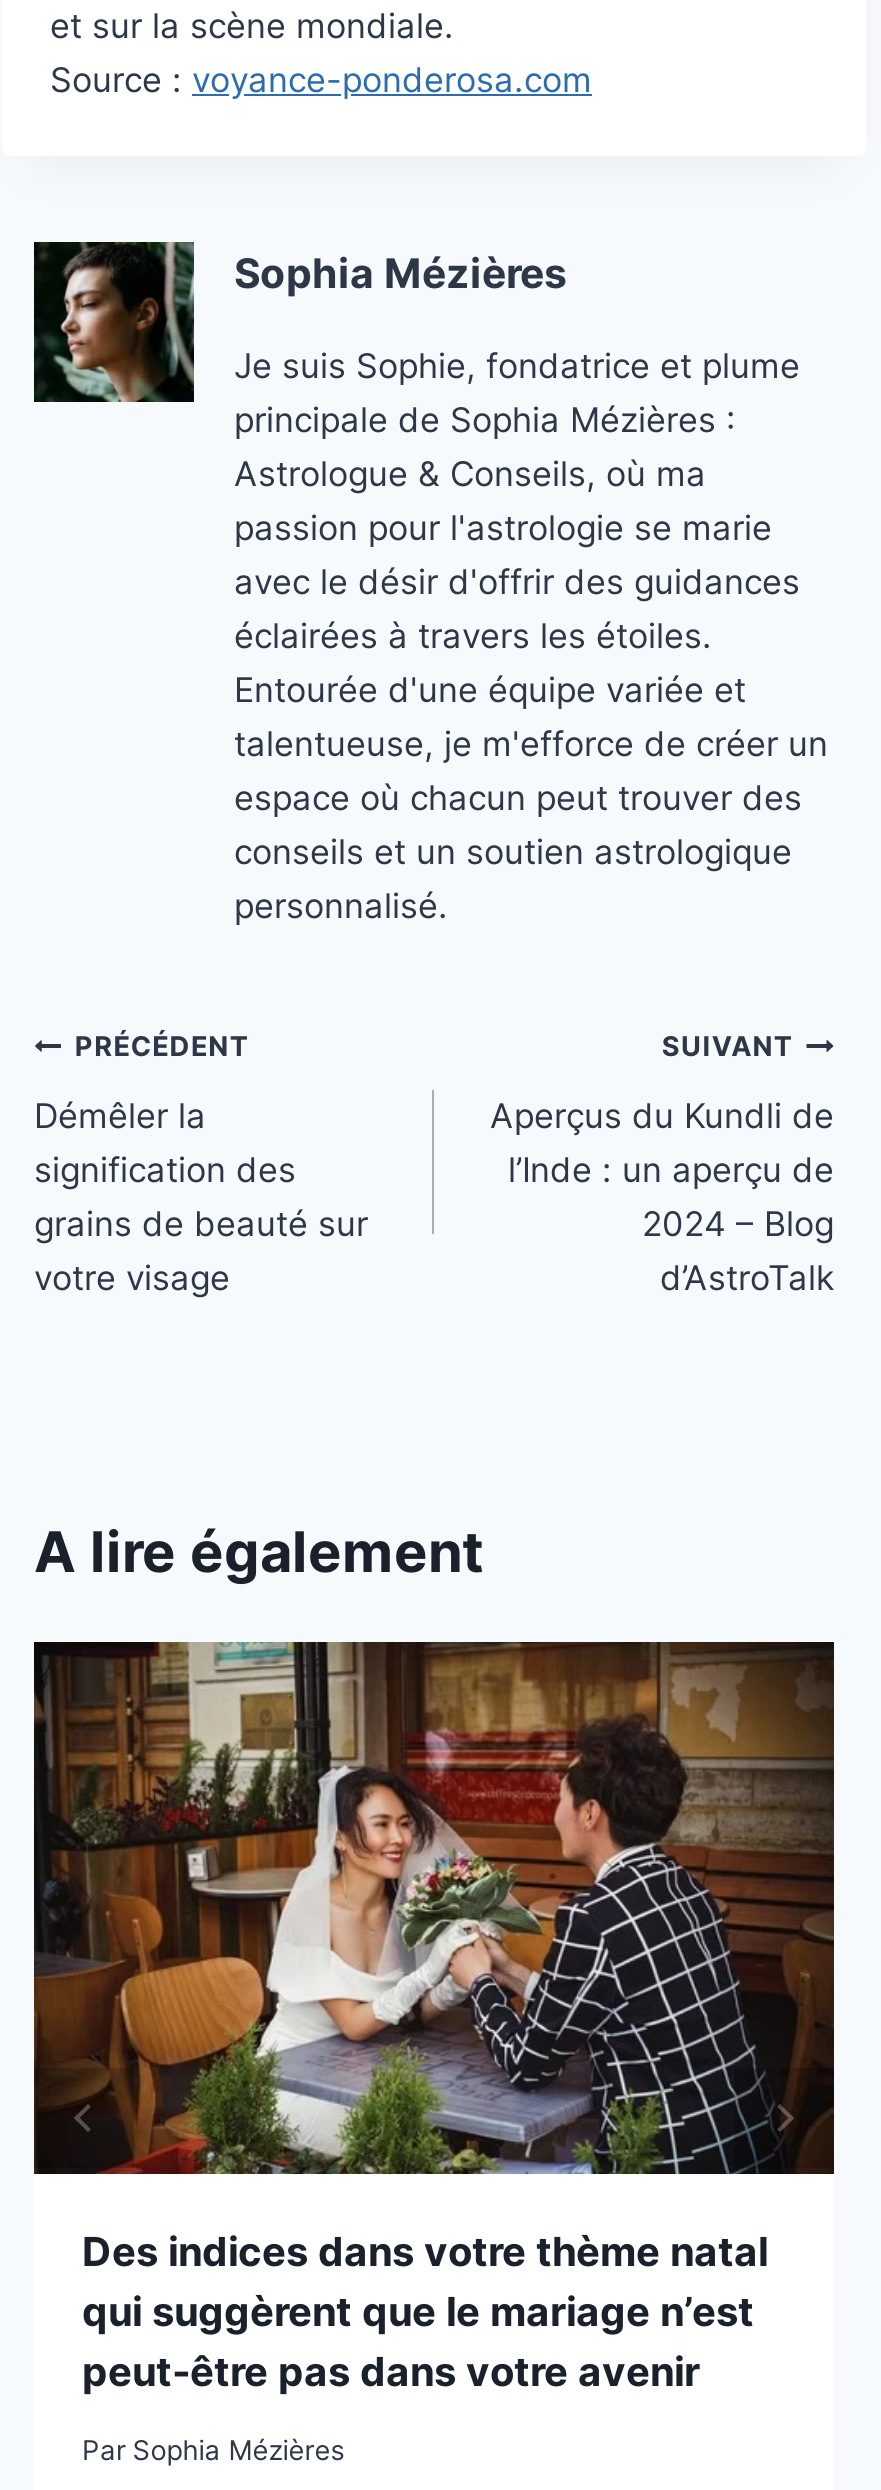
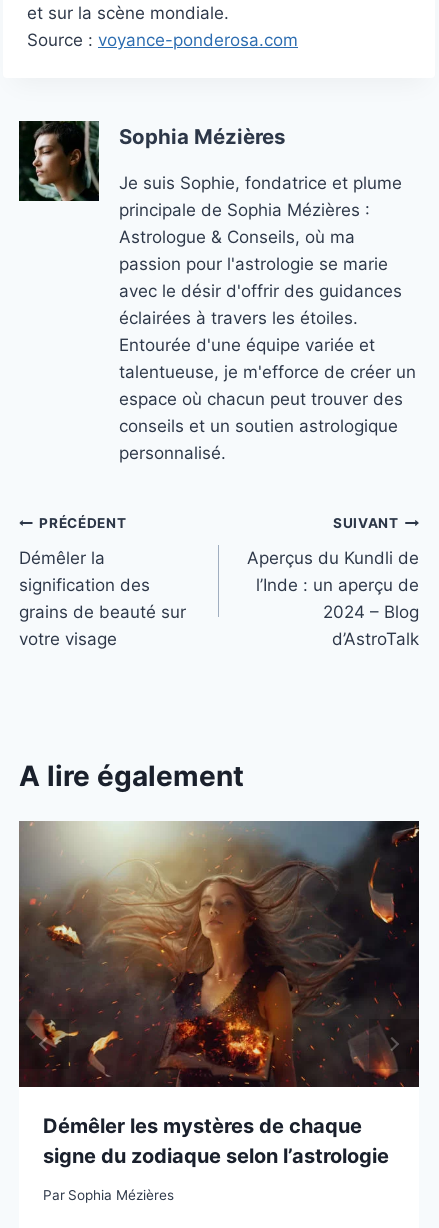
[34,1640,834,2397] [image] | Des indices dans votre thème natal | qui suggèrent que le mariage n’est | peut-être pas dans votre avenir -> [19,820,419,1168] [image] | Démêler les mystères de chaque | signe du zodiaque selon l’astrologie

